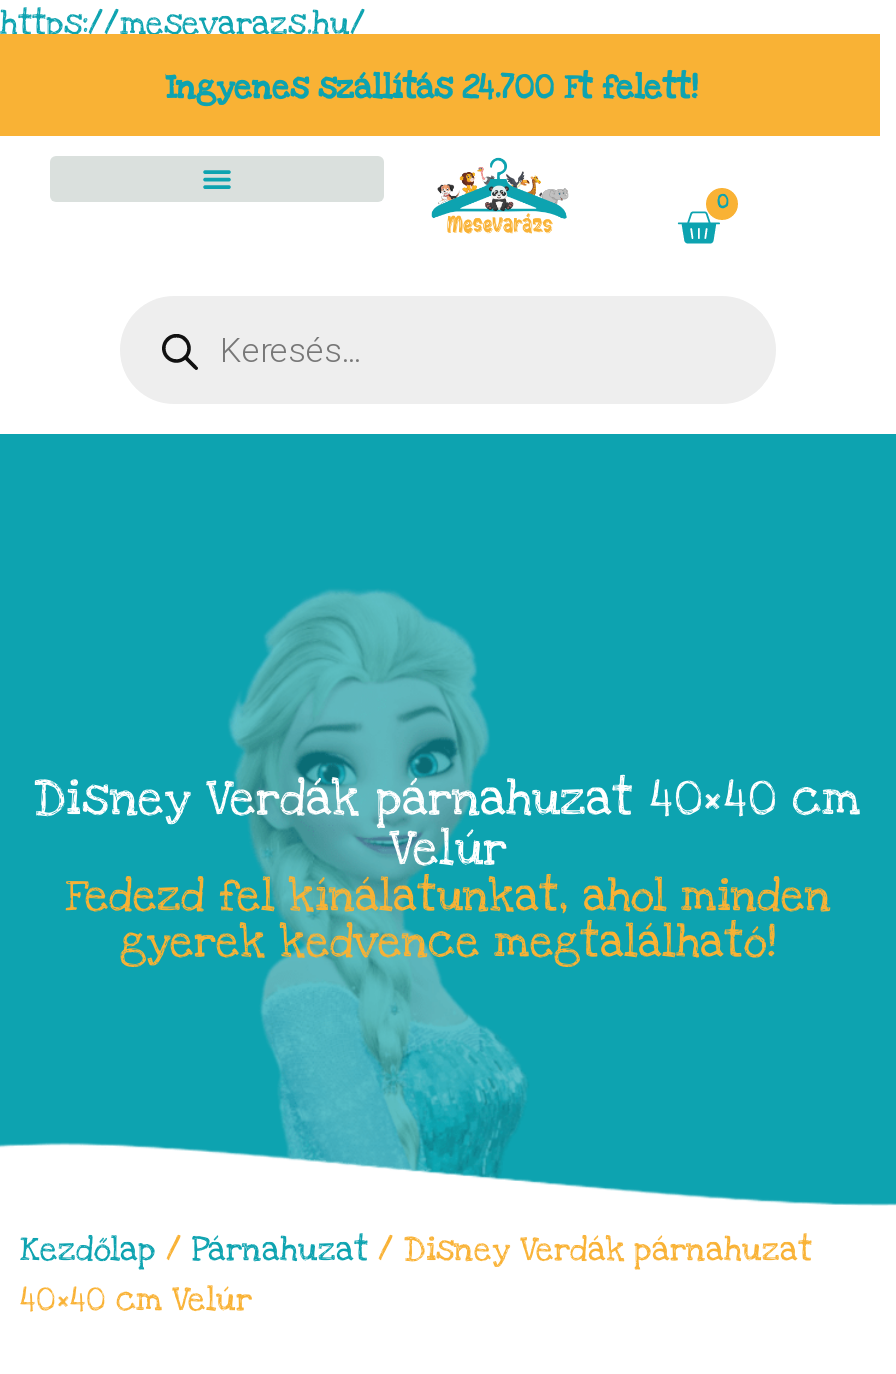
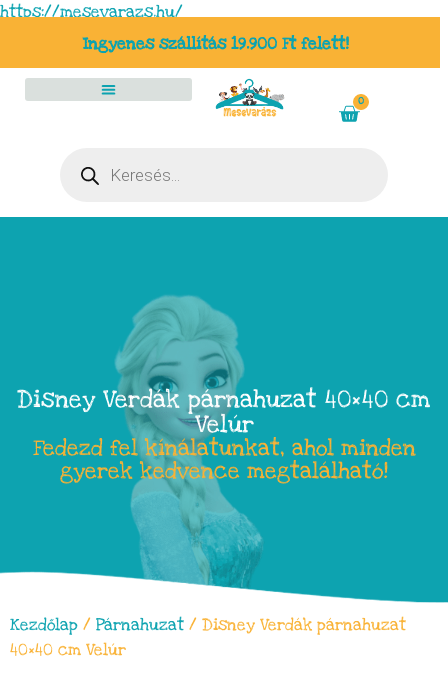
[166,66,698,110] Ingyenes szállítás 24.700 Ft felett! -> [83,33,349,55] Ingyenes szállítás 19.900 Ft felett!

